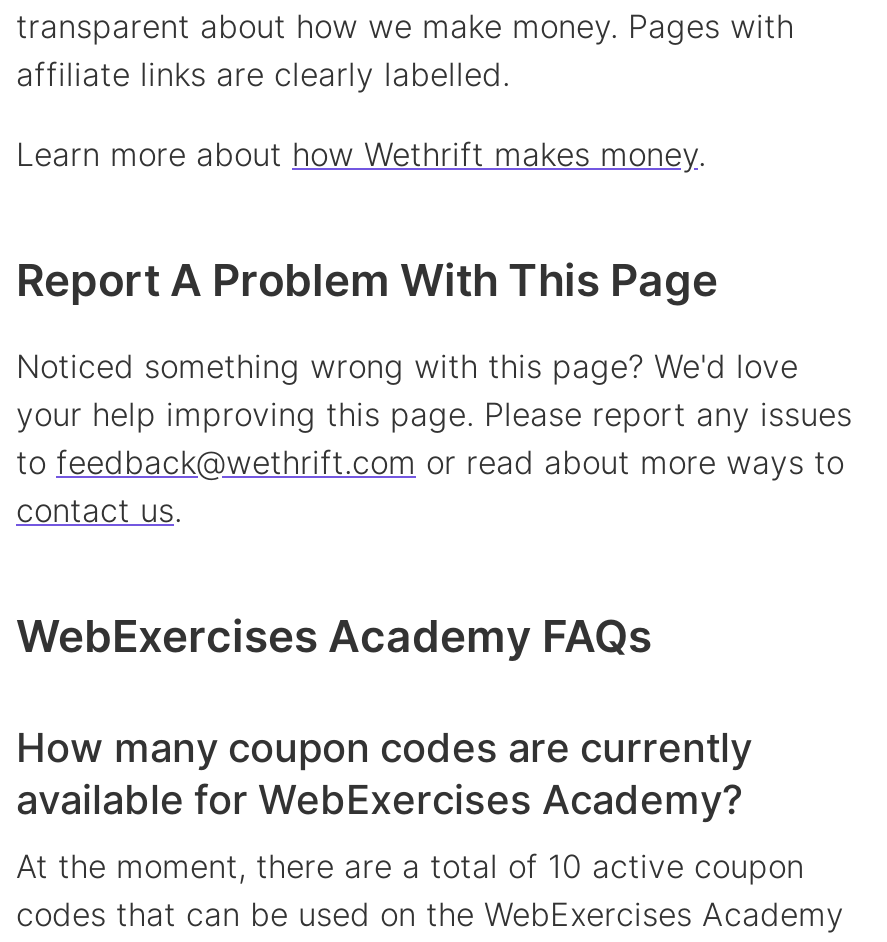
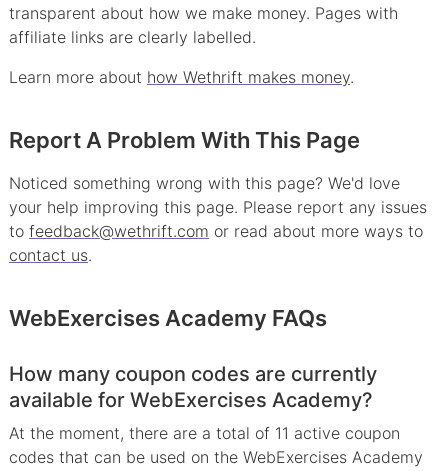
[16,847,804,887] At the moment, there are a total of 10 active coupon -> [9,423,400,443] At the moment, there are a total of 11 active coupon

